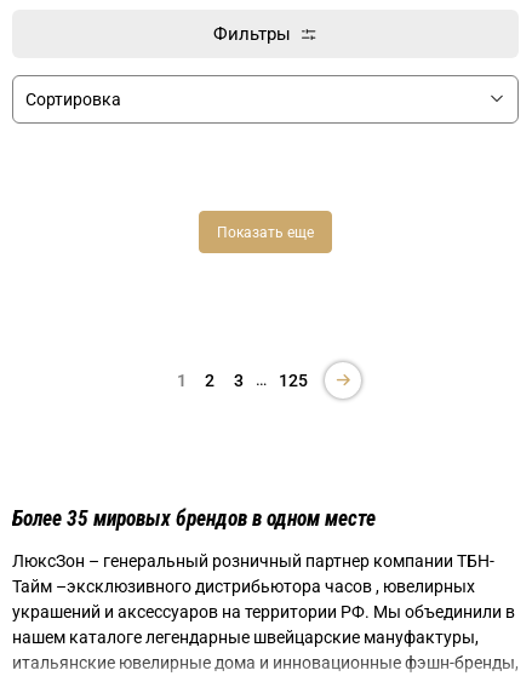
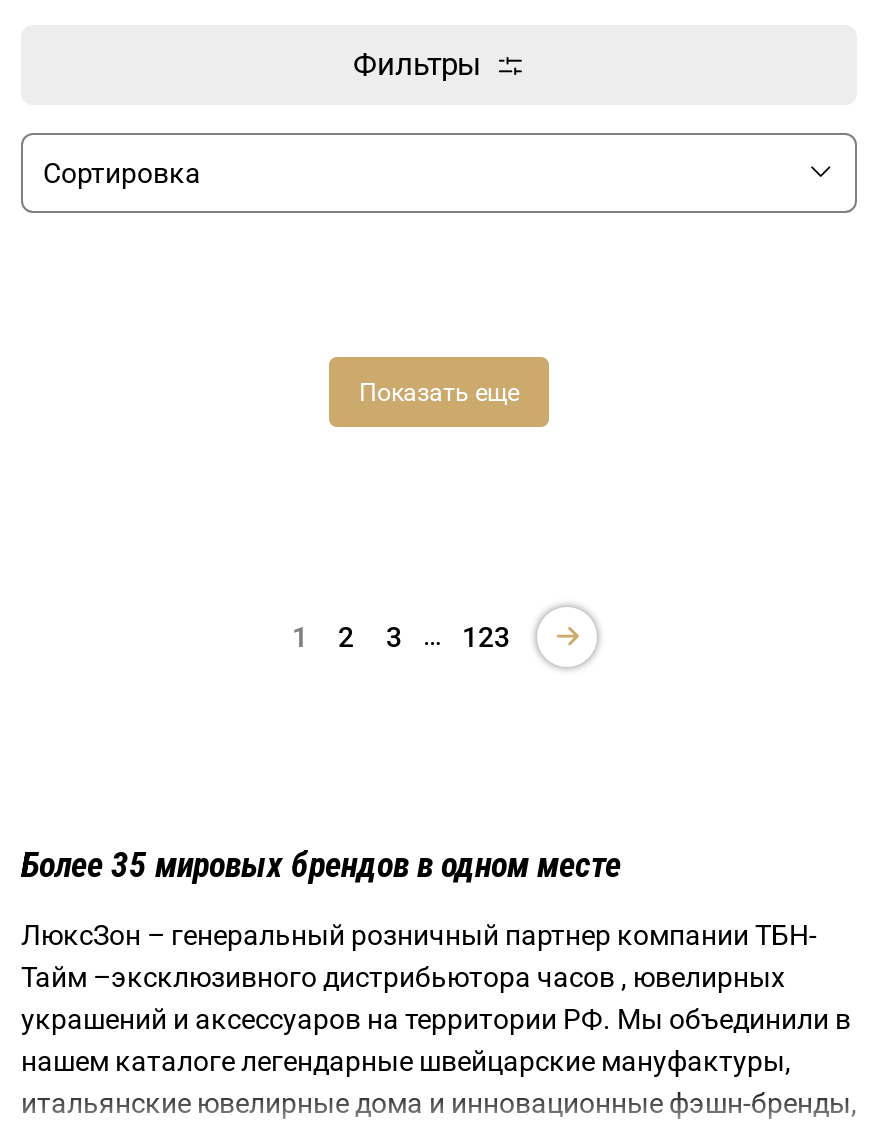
[279,370,308,390] 125 -> [462,620,510,652] 123

